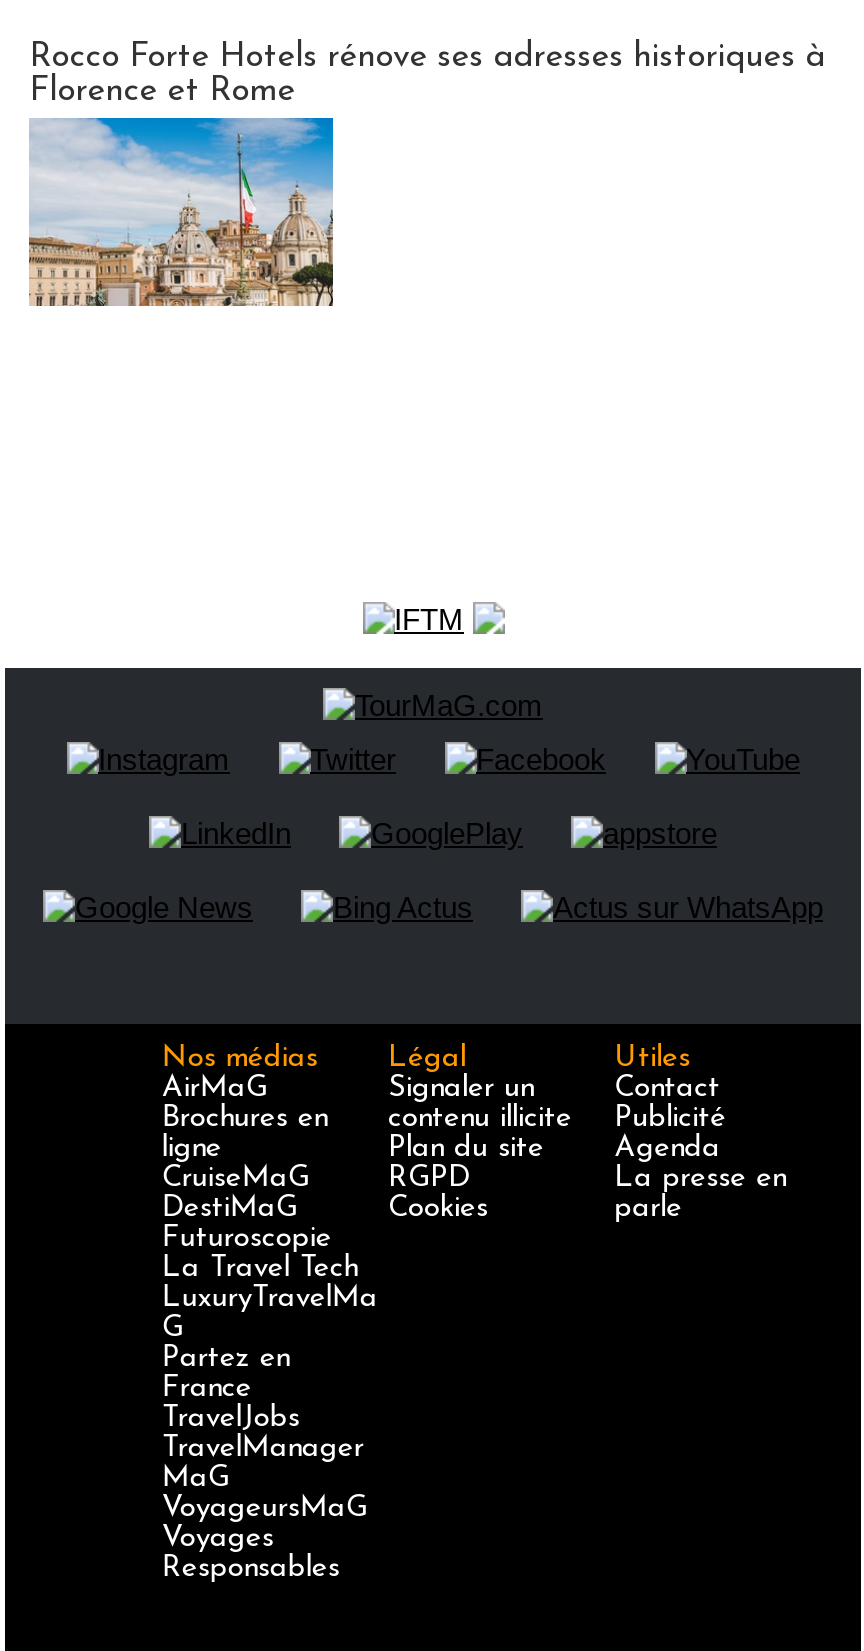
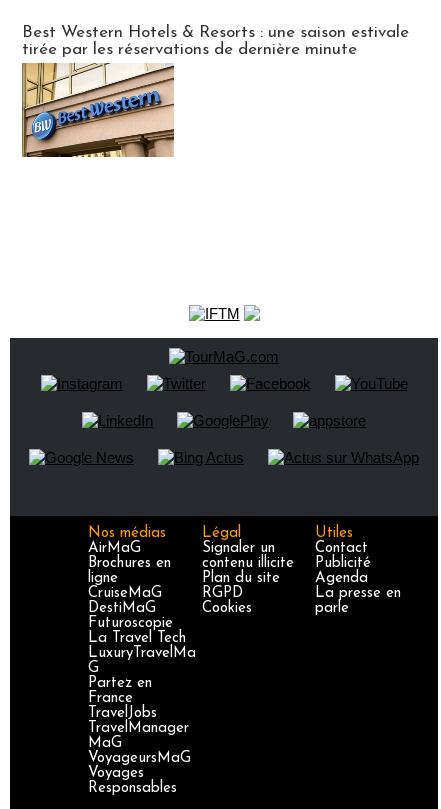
[29,40,825,108] Rocco Forte Hotels rénove ses adresses historiques à | Florence et Rome -> [22,24,409,58] Best Western Hotels & Resorts : une saison estivale | tirée par les réservations de dernière minute
[29,122,335,306] [image] -> [22,65,175,158] [image]

